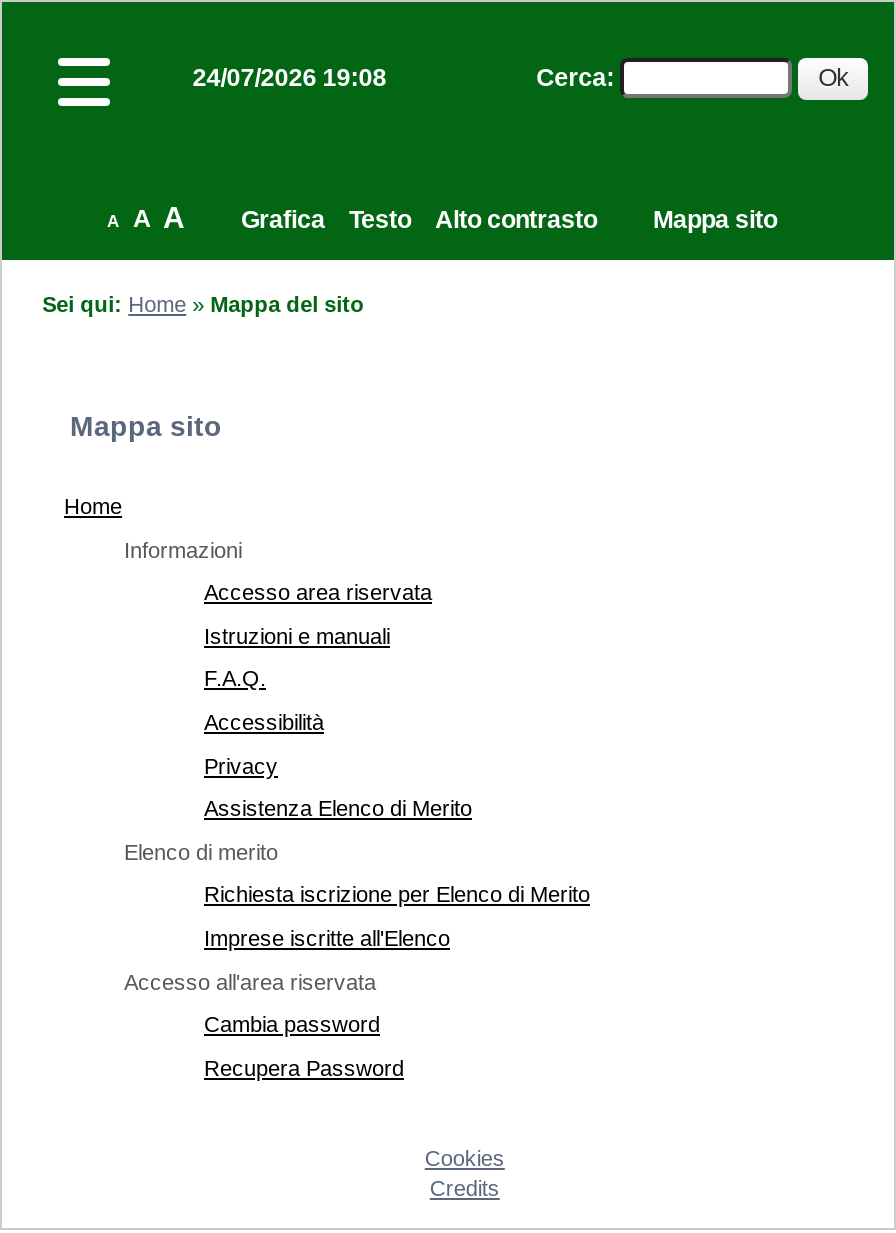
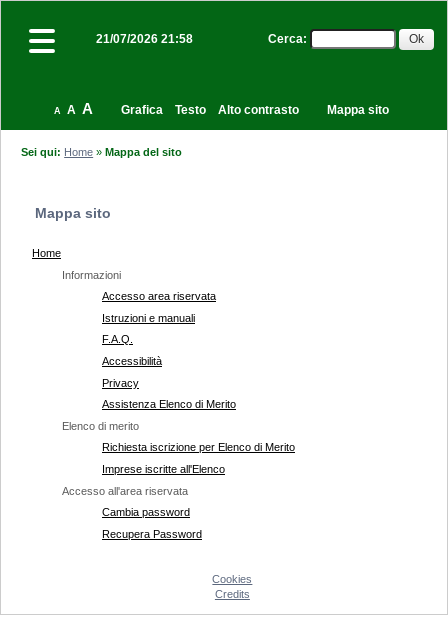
[193,64,387,92] 24/07/2026 19:08 -> [96,32,193,46] 21/07/2026 21:58

